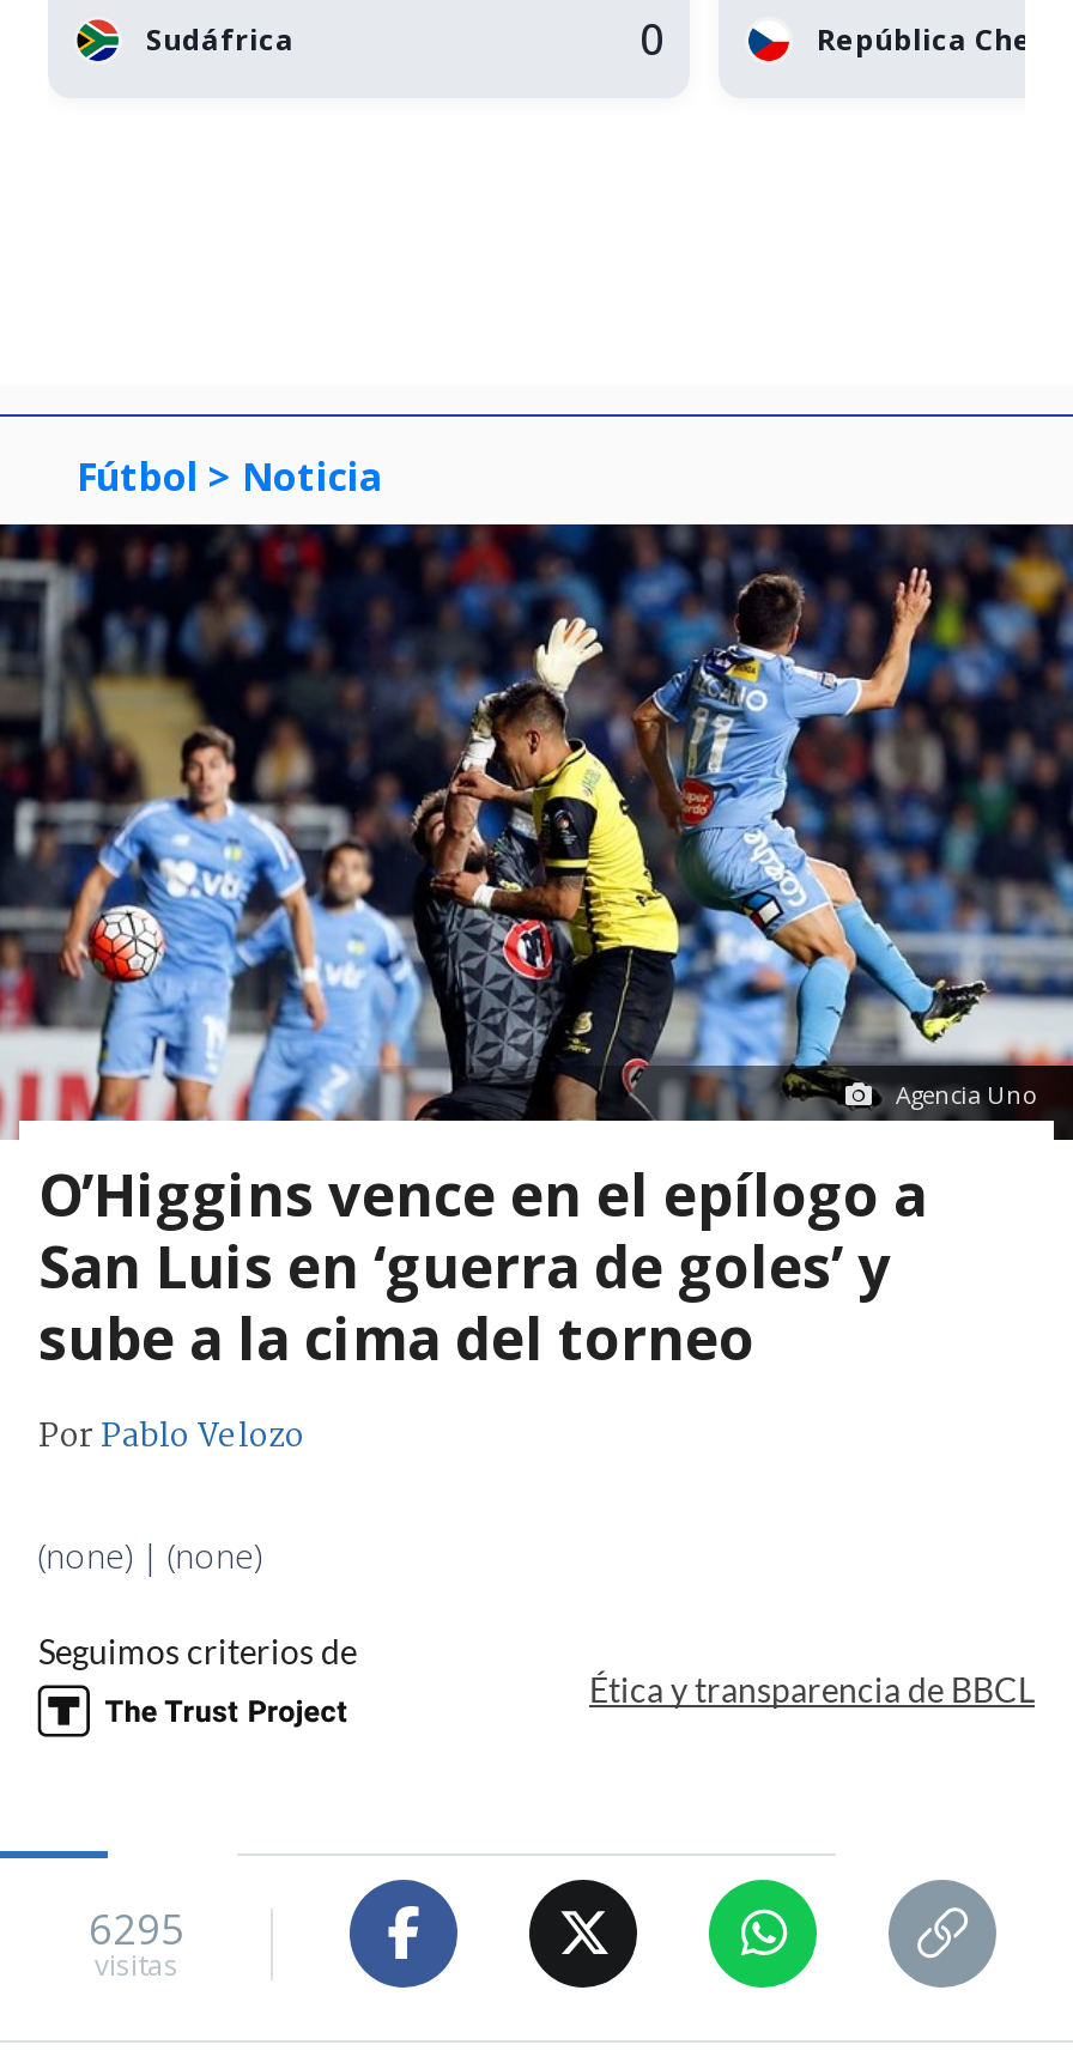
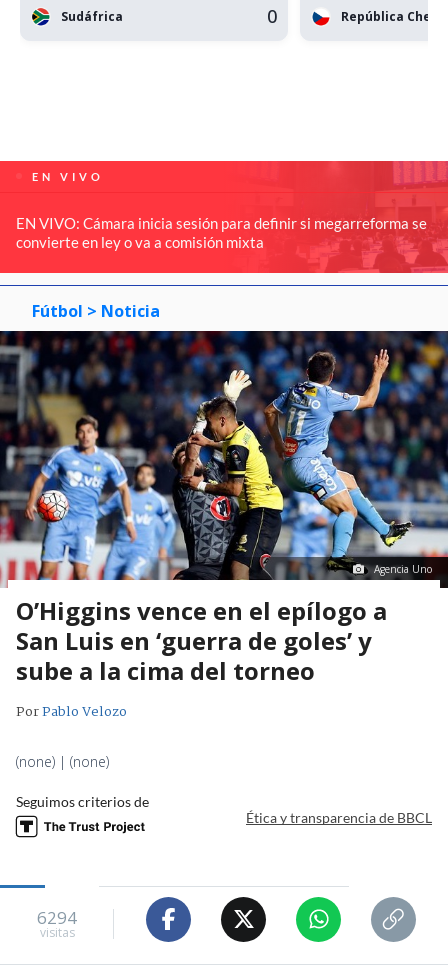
none -> [3,160,445,274] [image] | EN VIVO | EN VIVO: Cámara inicia sesión para definir si megarreforma se | convierte en ley o va a comisión mixta
[89,1902,184,1957] 6295 -> [37,906,77,929] 6294

